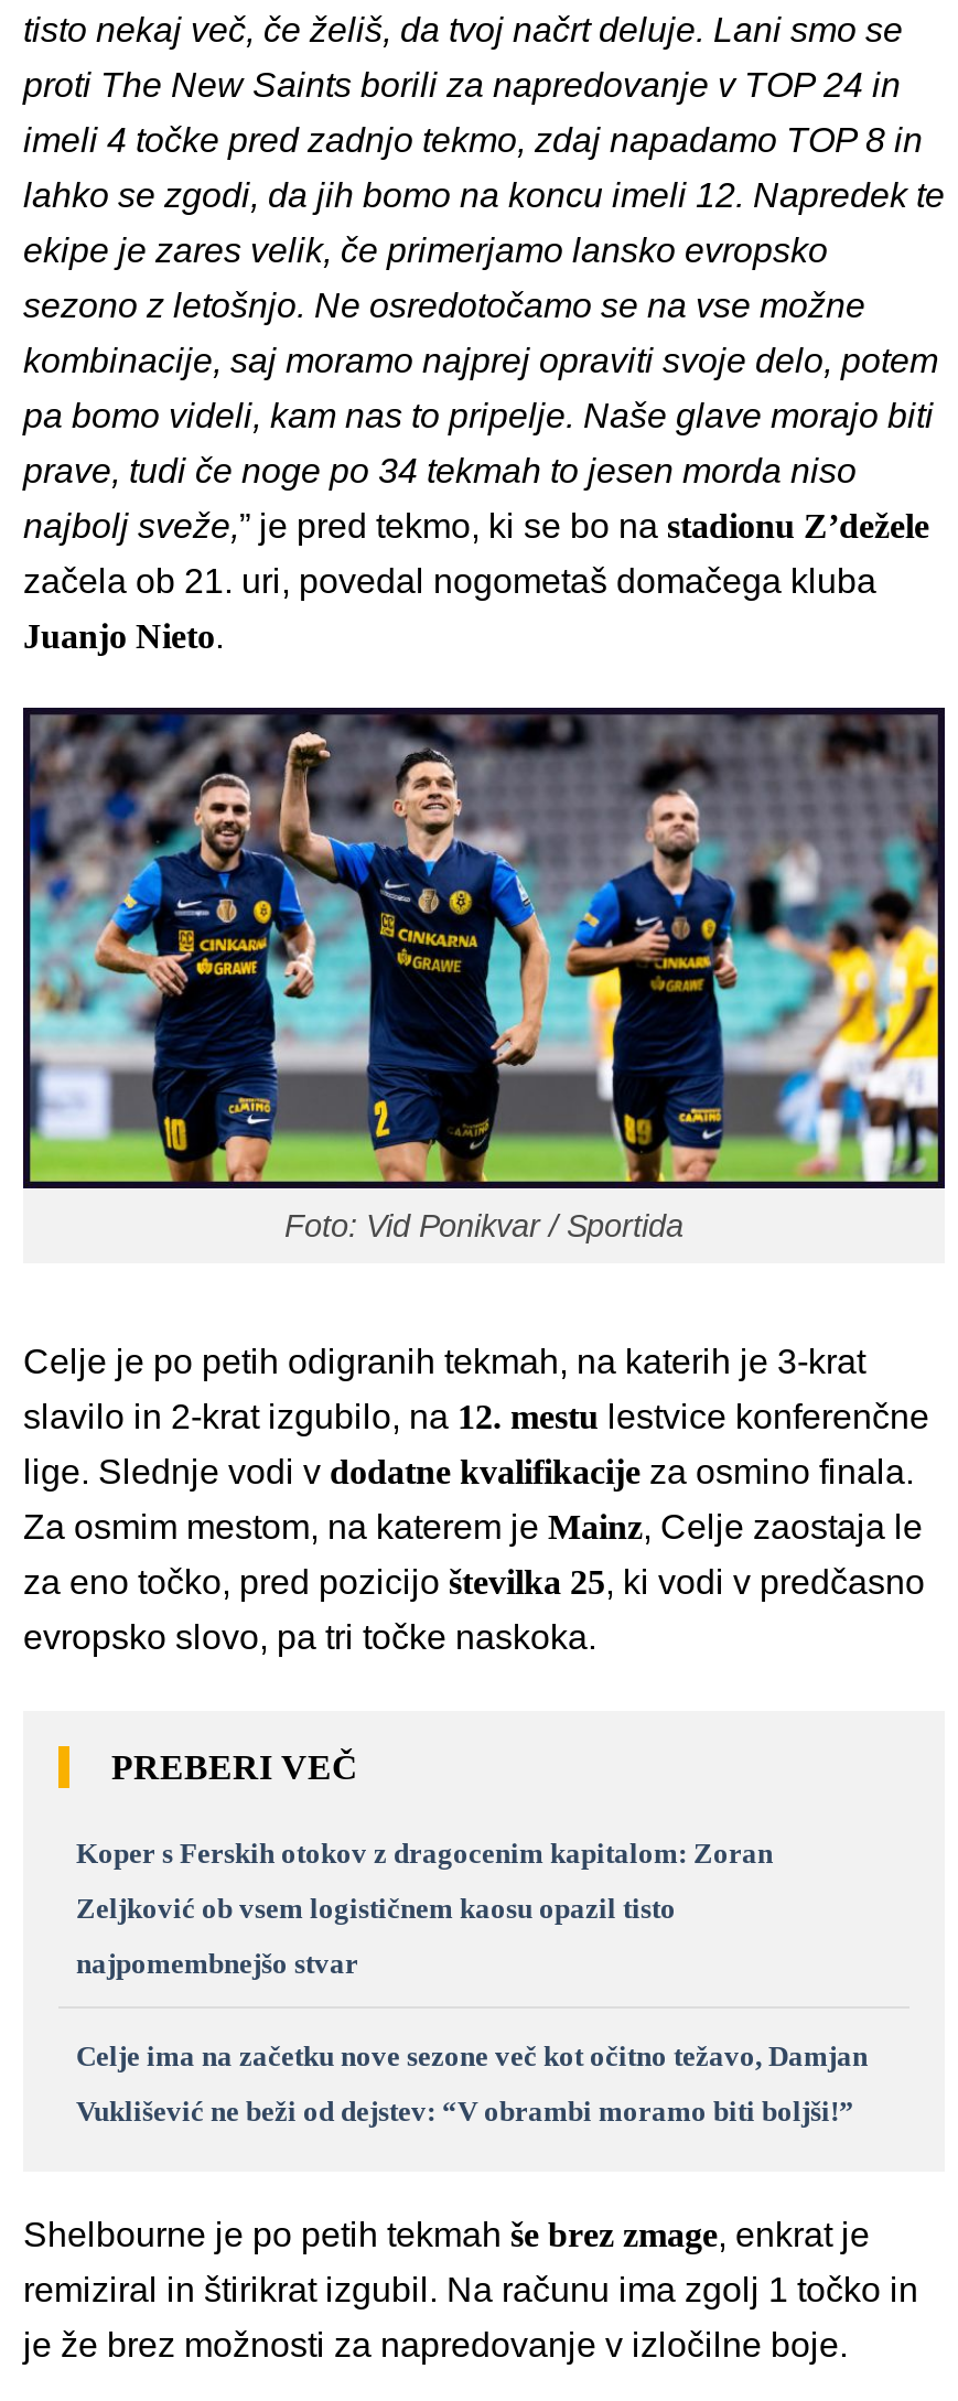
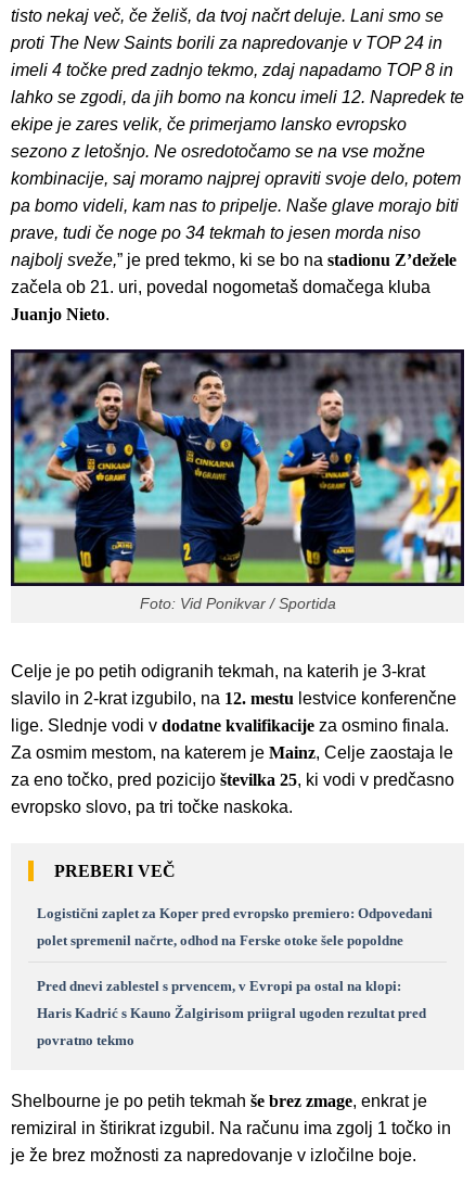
[76,1839,773,1870] Koper s Ferskih otokov z dragocenim kapitalom: Zoran -> [37,906,433,921] Logistični zaplet za Koper pred evropsko premiero: Odpovedani
[76,1894,676,1925] Zeljković ob vsem logističnem kaosu opazil tisto -> [37,933,403,948] polet spremenil načrte, odhod na Ferske otoke šele popoldne
[76,1949,358,1980] najpomembnejšo stvar -> [37,979,401,994] Pred dnevi zablestel s prvencem, v Evropi pa ostal na klopi:
[76,2042,868,2073] Celje ima na začetku nove sezone več kot očitno težavo, Damjan -> [37,1006,426,1021] Haris Kadrić s Kauno Žalgirisom priigral ugoden rezultat pred
[76,2097,854,2128] Vuklišević ne beži od dejstev: “V obrambi moramo biti boljši!” -> [37,1033,134,1048] povratno tekmo

